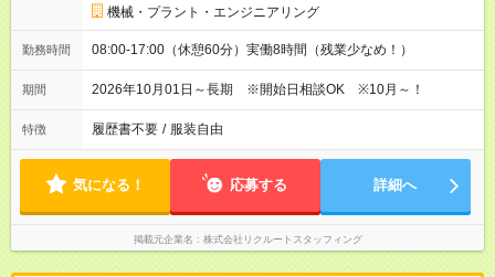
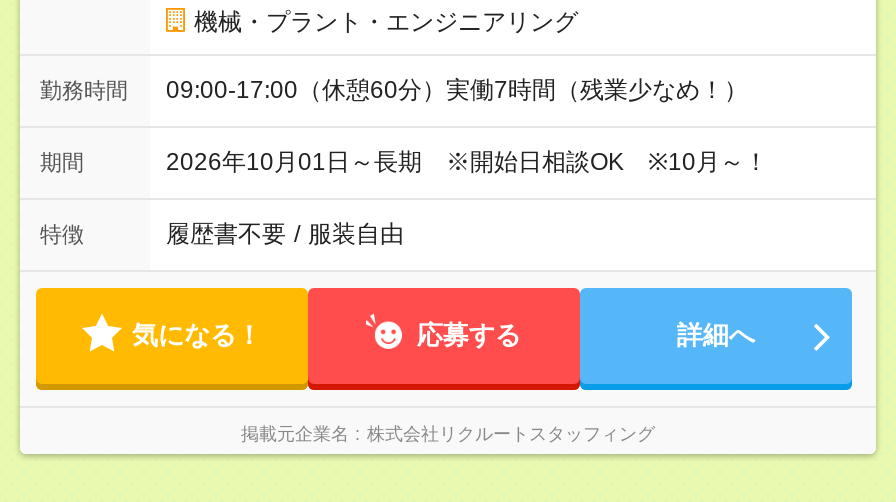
[92,42,413,57] 08:00-17:00（休憩60分）実働8時間（残業少なめ！） -> [166,76,748,104] 09:00-17:00（休憩60分）実働7時間（残業少なめ！）

